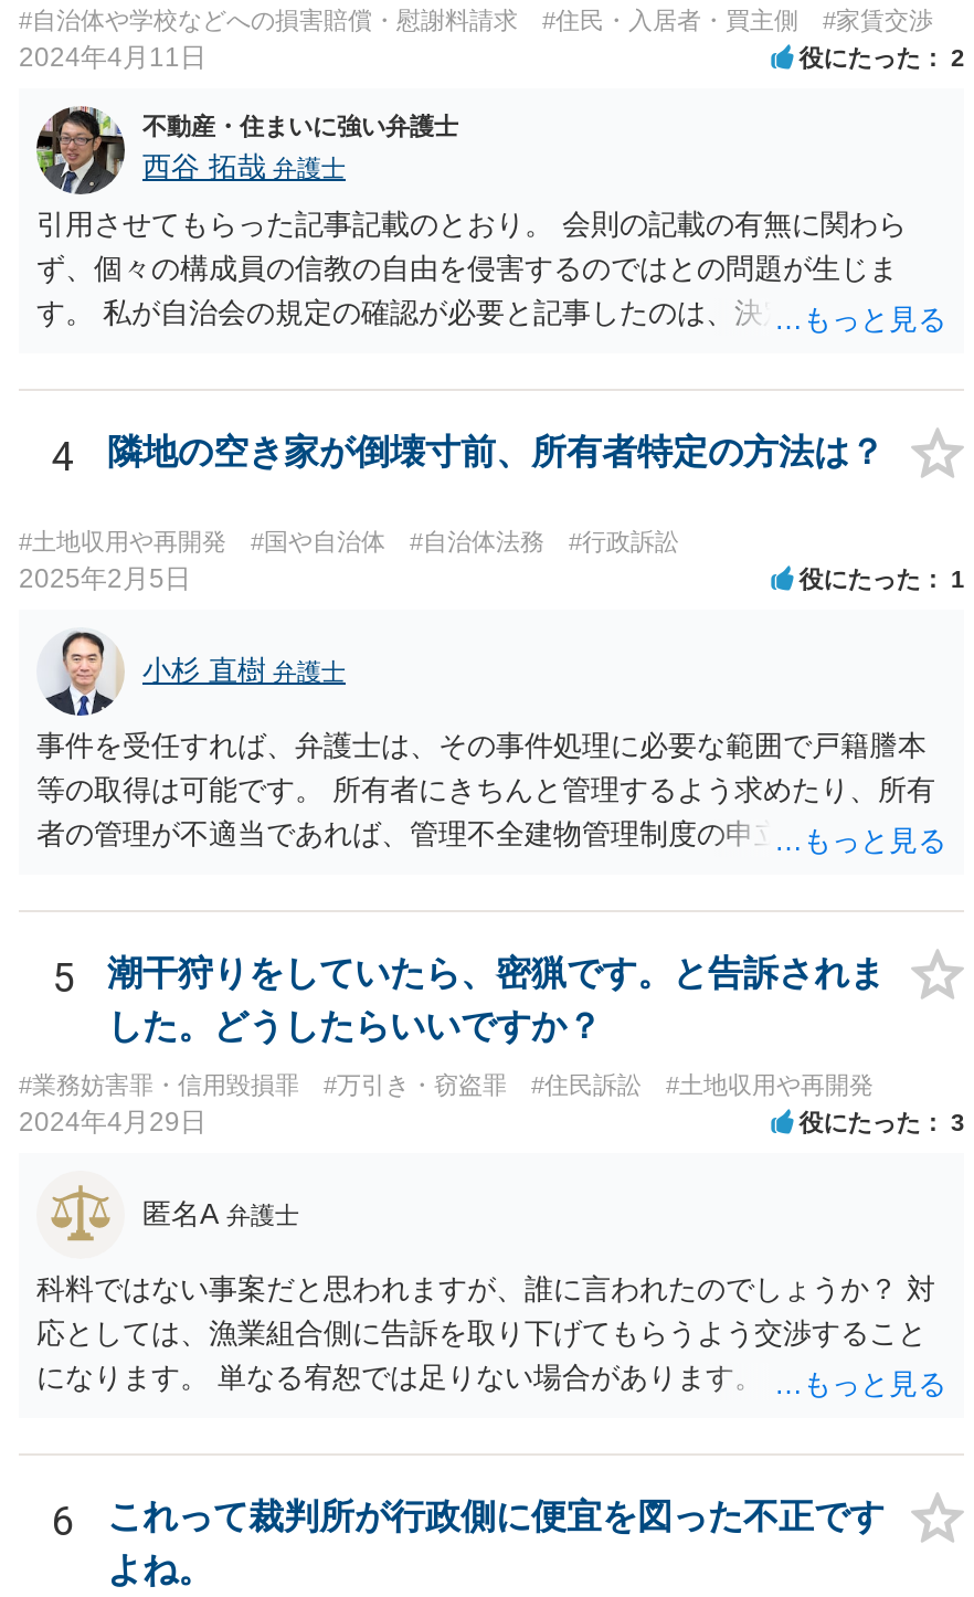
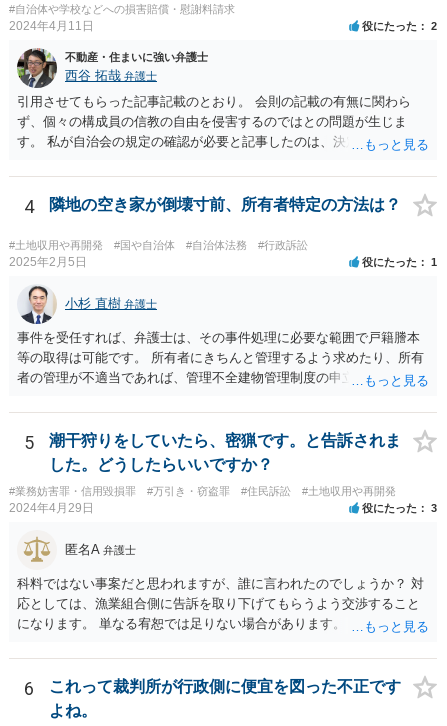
[542,6,933,32] #住民・入居者・買主側 | #家賃交渉 -> none

